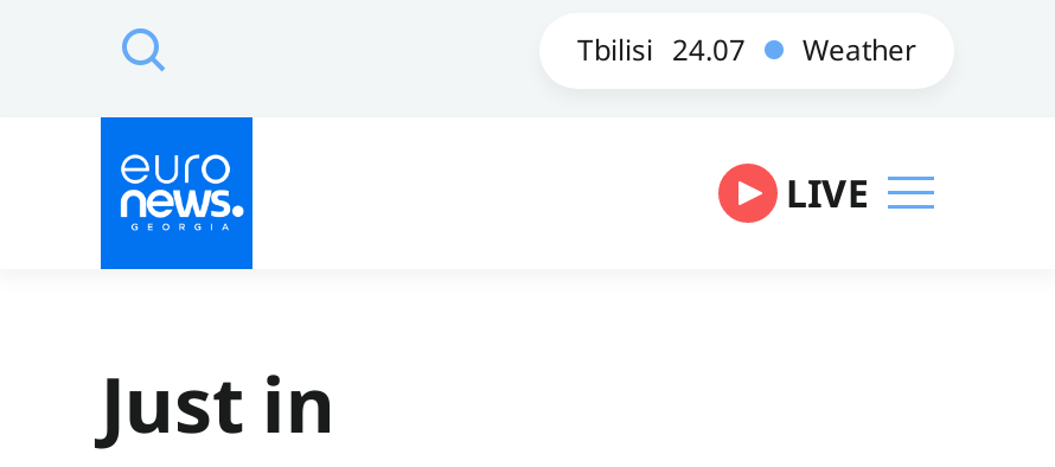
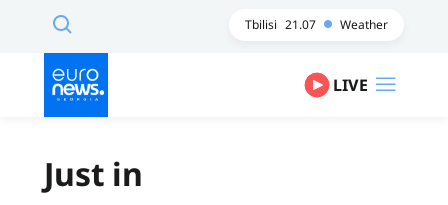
[577,30,916,70] Tbilisi 24.07 Weather -> [245,16,388,33] Tbilisi 21.07 Weather

